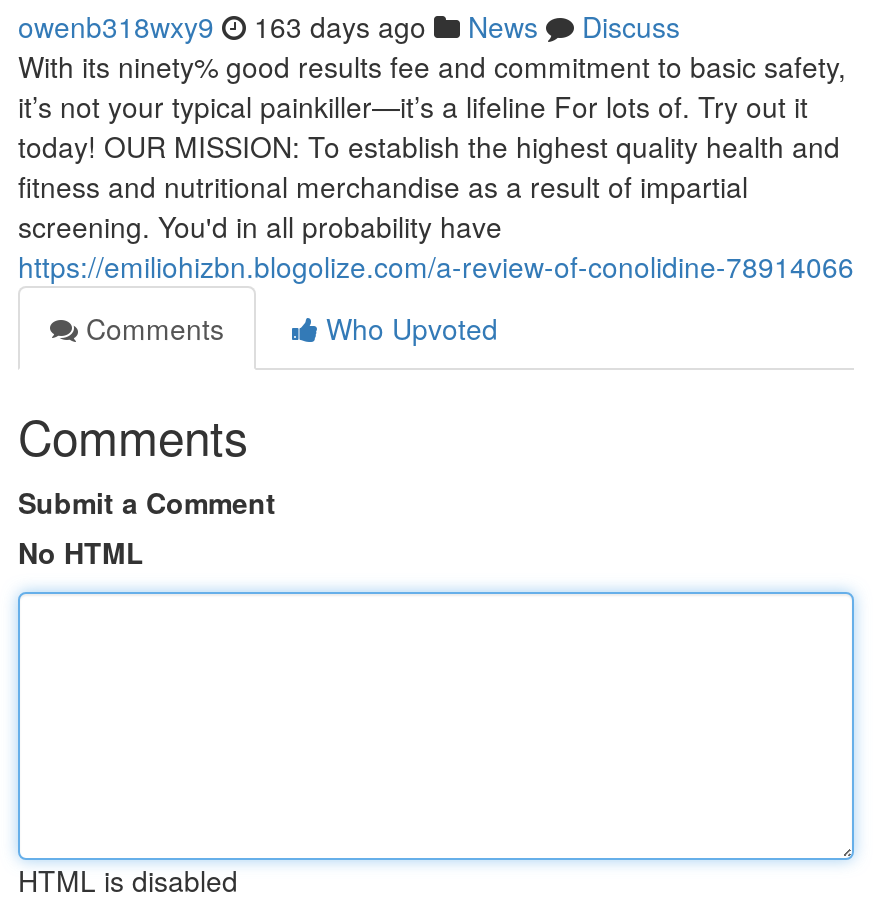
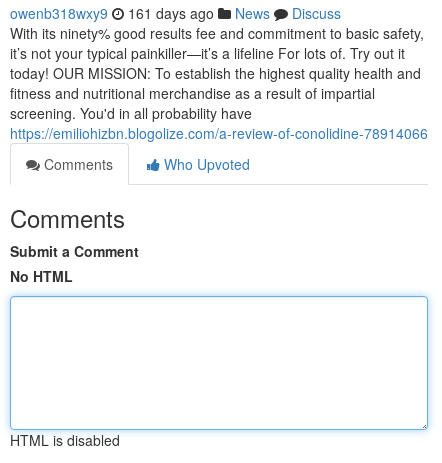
[18,6,680,46] owenb318wxy9 163 days ago News Discuss -> [10,3,341,23] owenb318wxy9 161 days ago News Discuss

